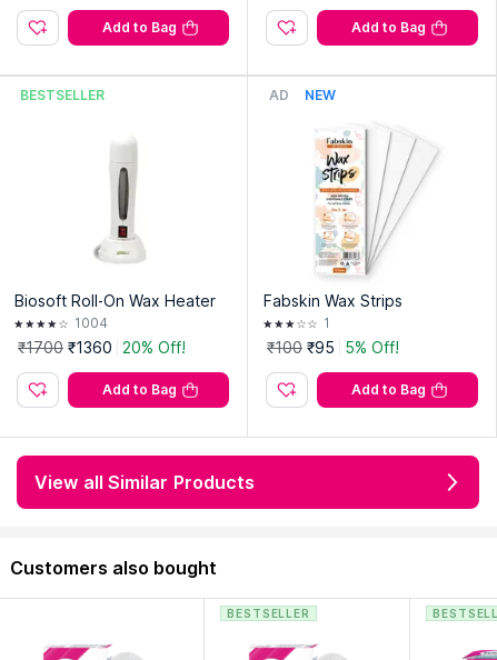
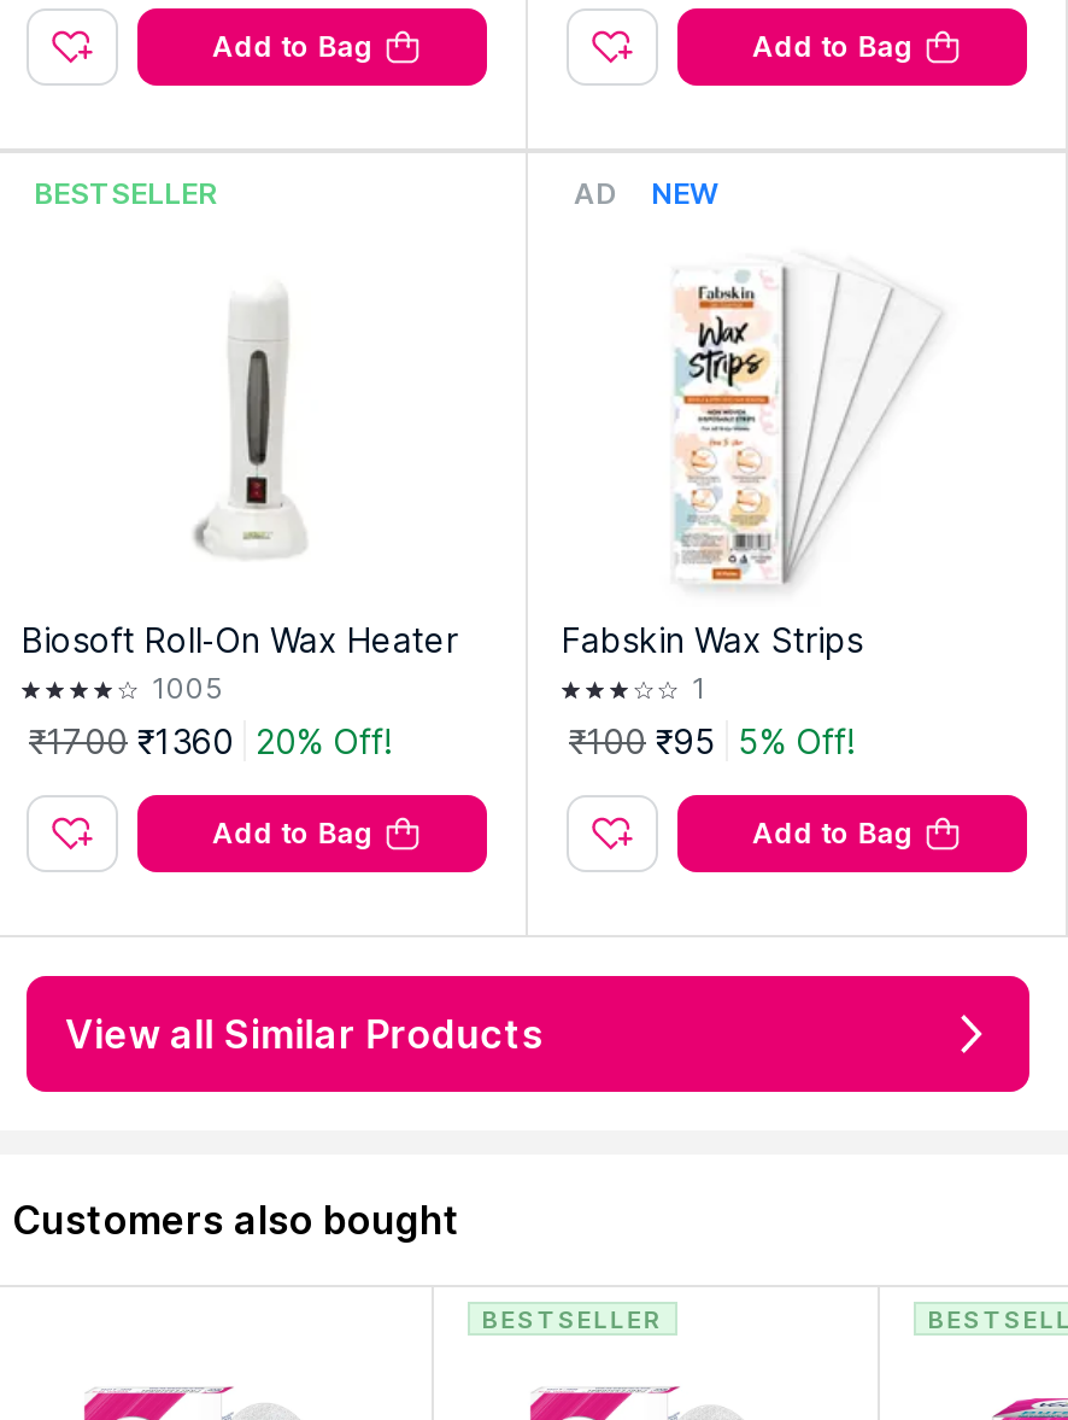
[74,314,108,331] 1004 -> [152,669,222,705] 1005

